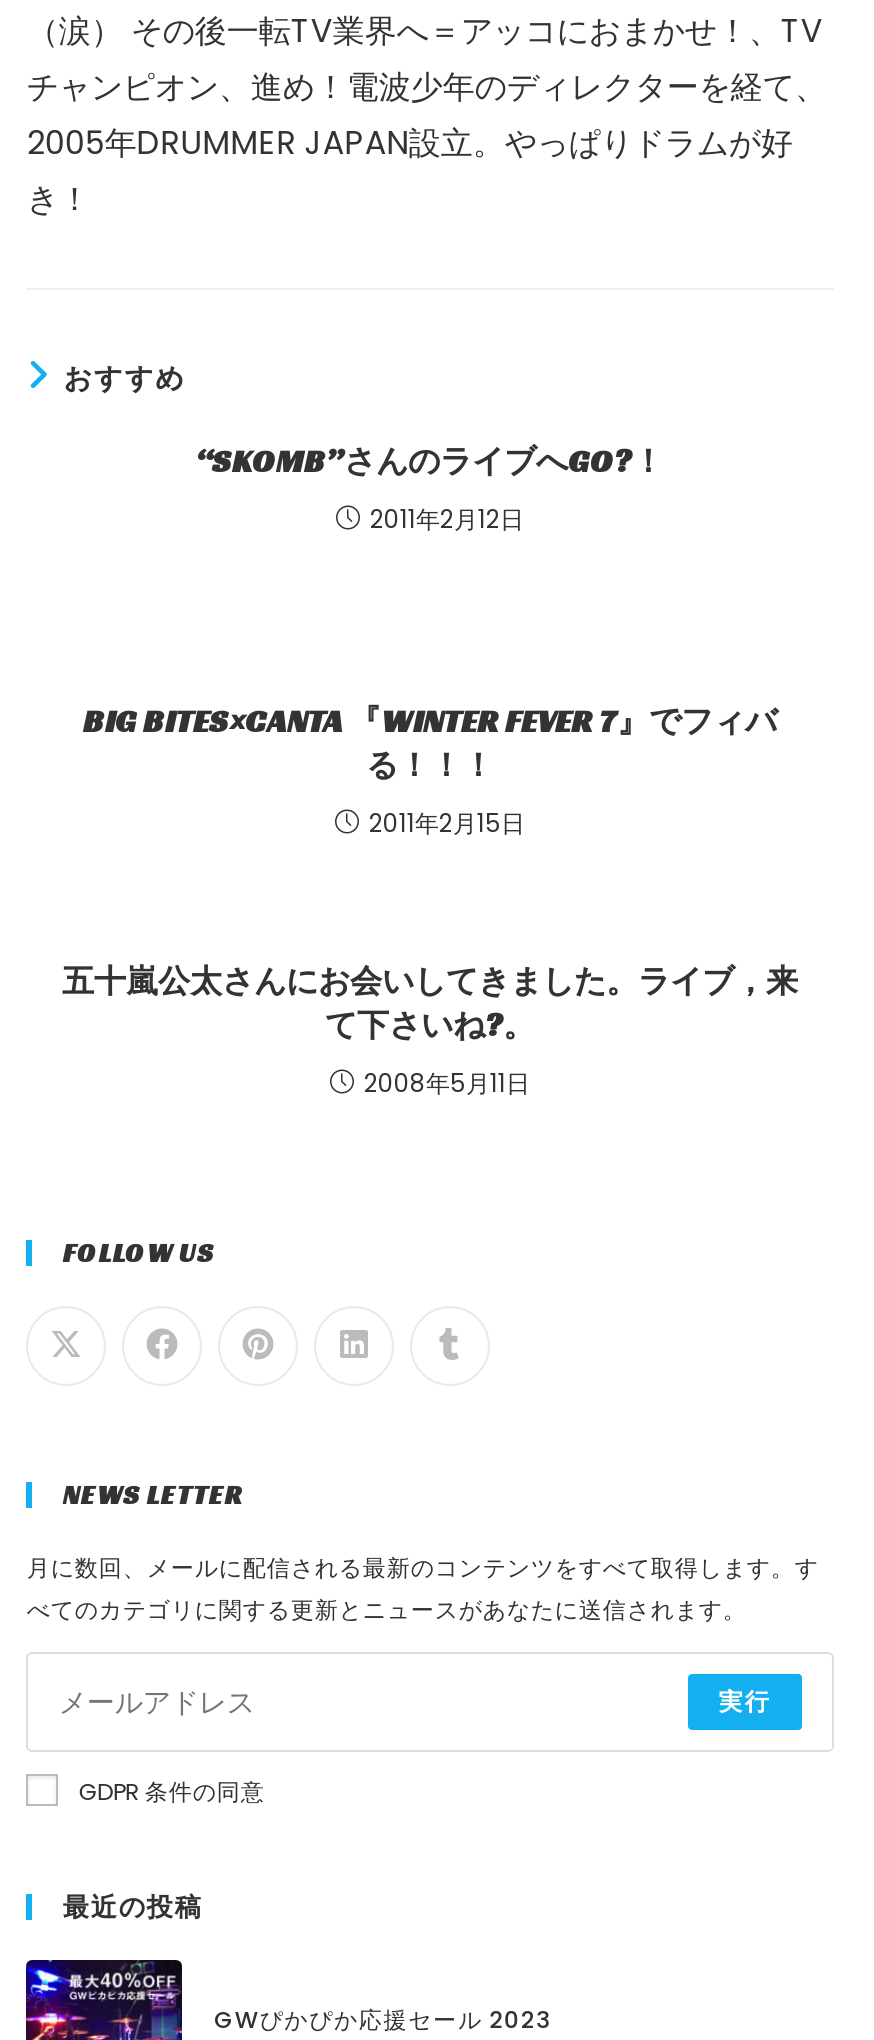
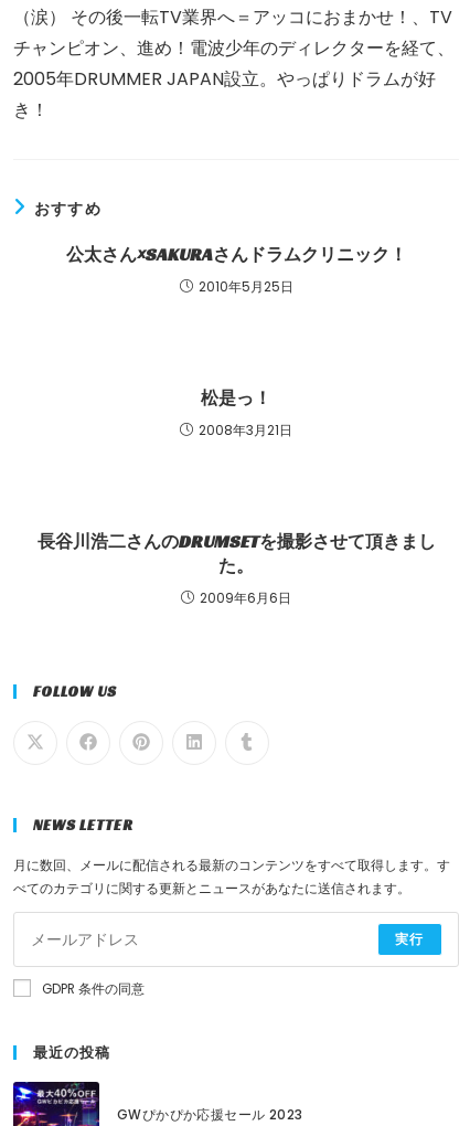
[196,440,664,482] “SKOMB”さんのライブへGO?！ -> [66,243,407,266] 公太さん×SAKURAさんドラムクリニック！
[370,502,524,536] 2011年2月12日 -> [198,277,293,296] 2010年5月25日
[83,700,777,786] BIG BITES×CANTA 『WINTER FEVER 7』でフィバ | る！！！ -> [201,386,271,410] 松是っ！
[369,806,525,840] 2011年2月15日 -> [199,421,292,439] 2008年3月21日
[62,960,798,1046] 五十嵐公太さんにお会いしてきました。ライブ，来 | て下さいね?。 -> [37,530,435,577] 長谷川浩二さんのDRUMSETを撮影させて頂きまし | た。
[364,1066,530,1100] 2008年5月11日 -> [200,588,291,607] 2009年6月6日

